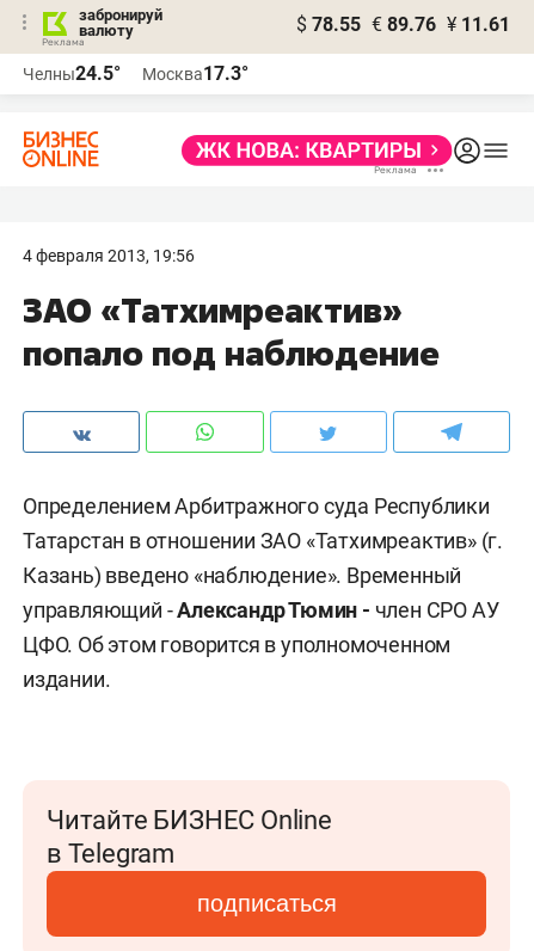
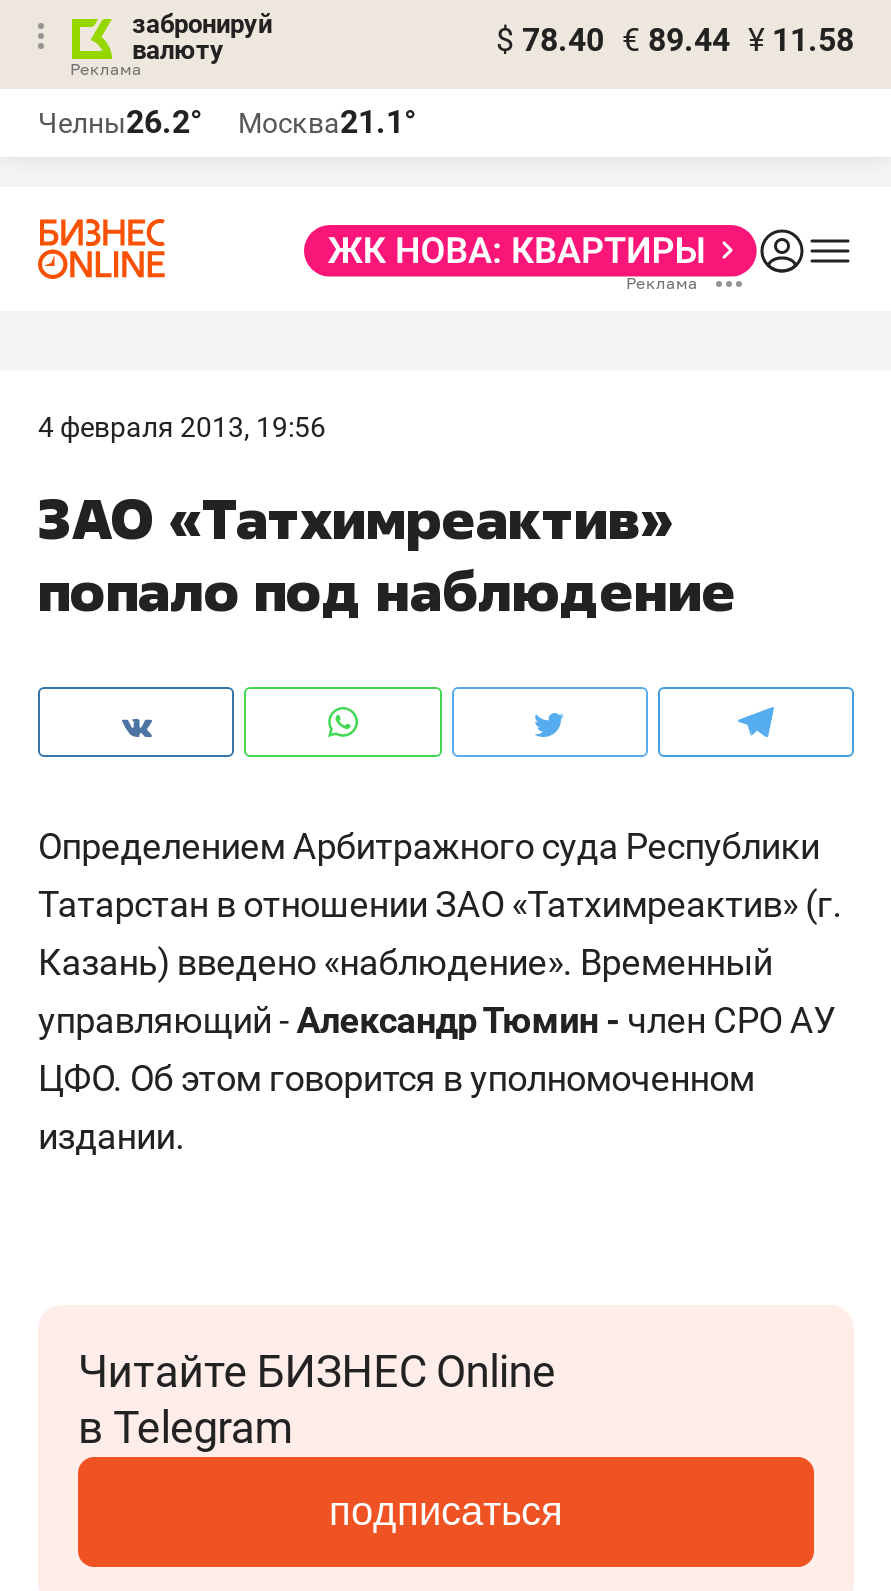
[296,13,510,36] $ 78.55 € 89.76 ¥ 11.61 -> [496,21,854,59] $ 78.40 € 89.44 ¥ 11.58
[23,62,121,85] Челны24.5° -> [38,103,202,141] Челны26.2°
[142,62,248,85] Москва17.3° -> [238,103,416,141] Москва21.1°

